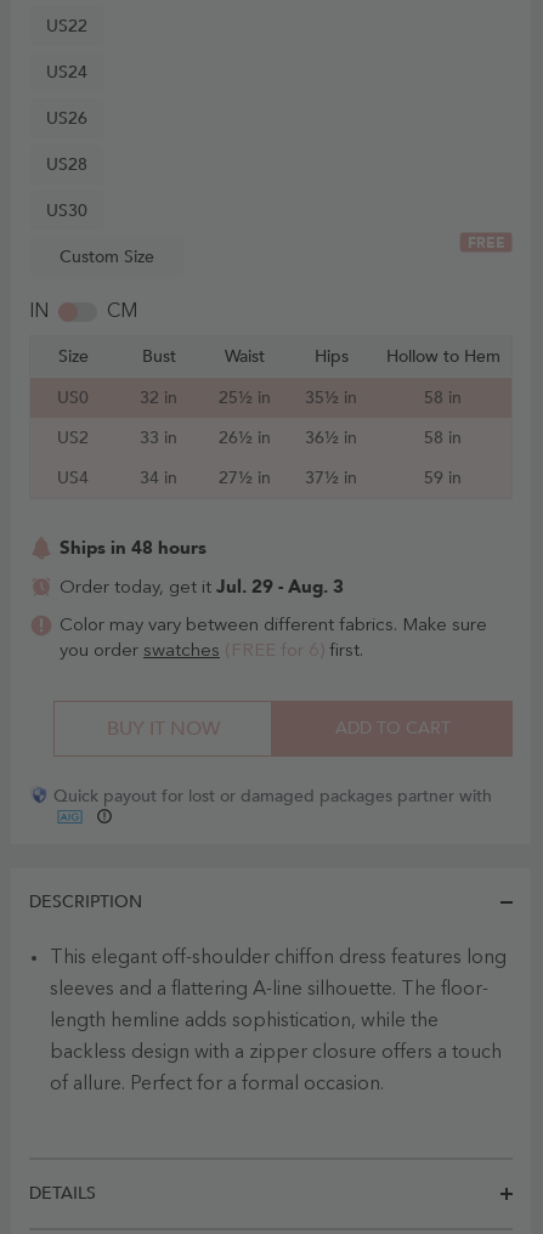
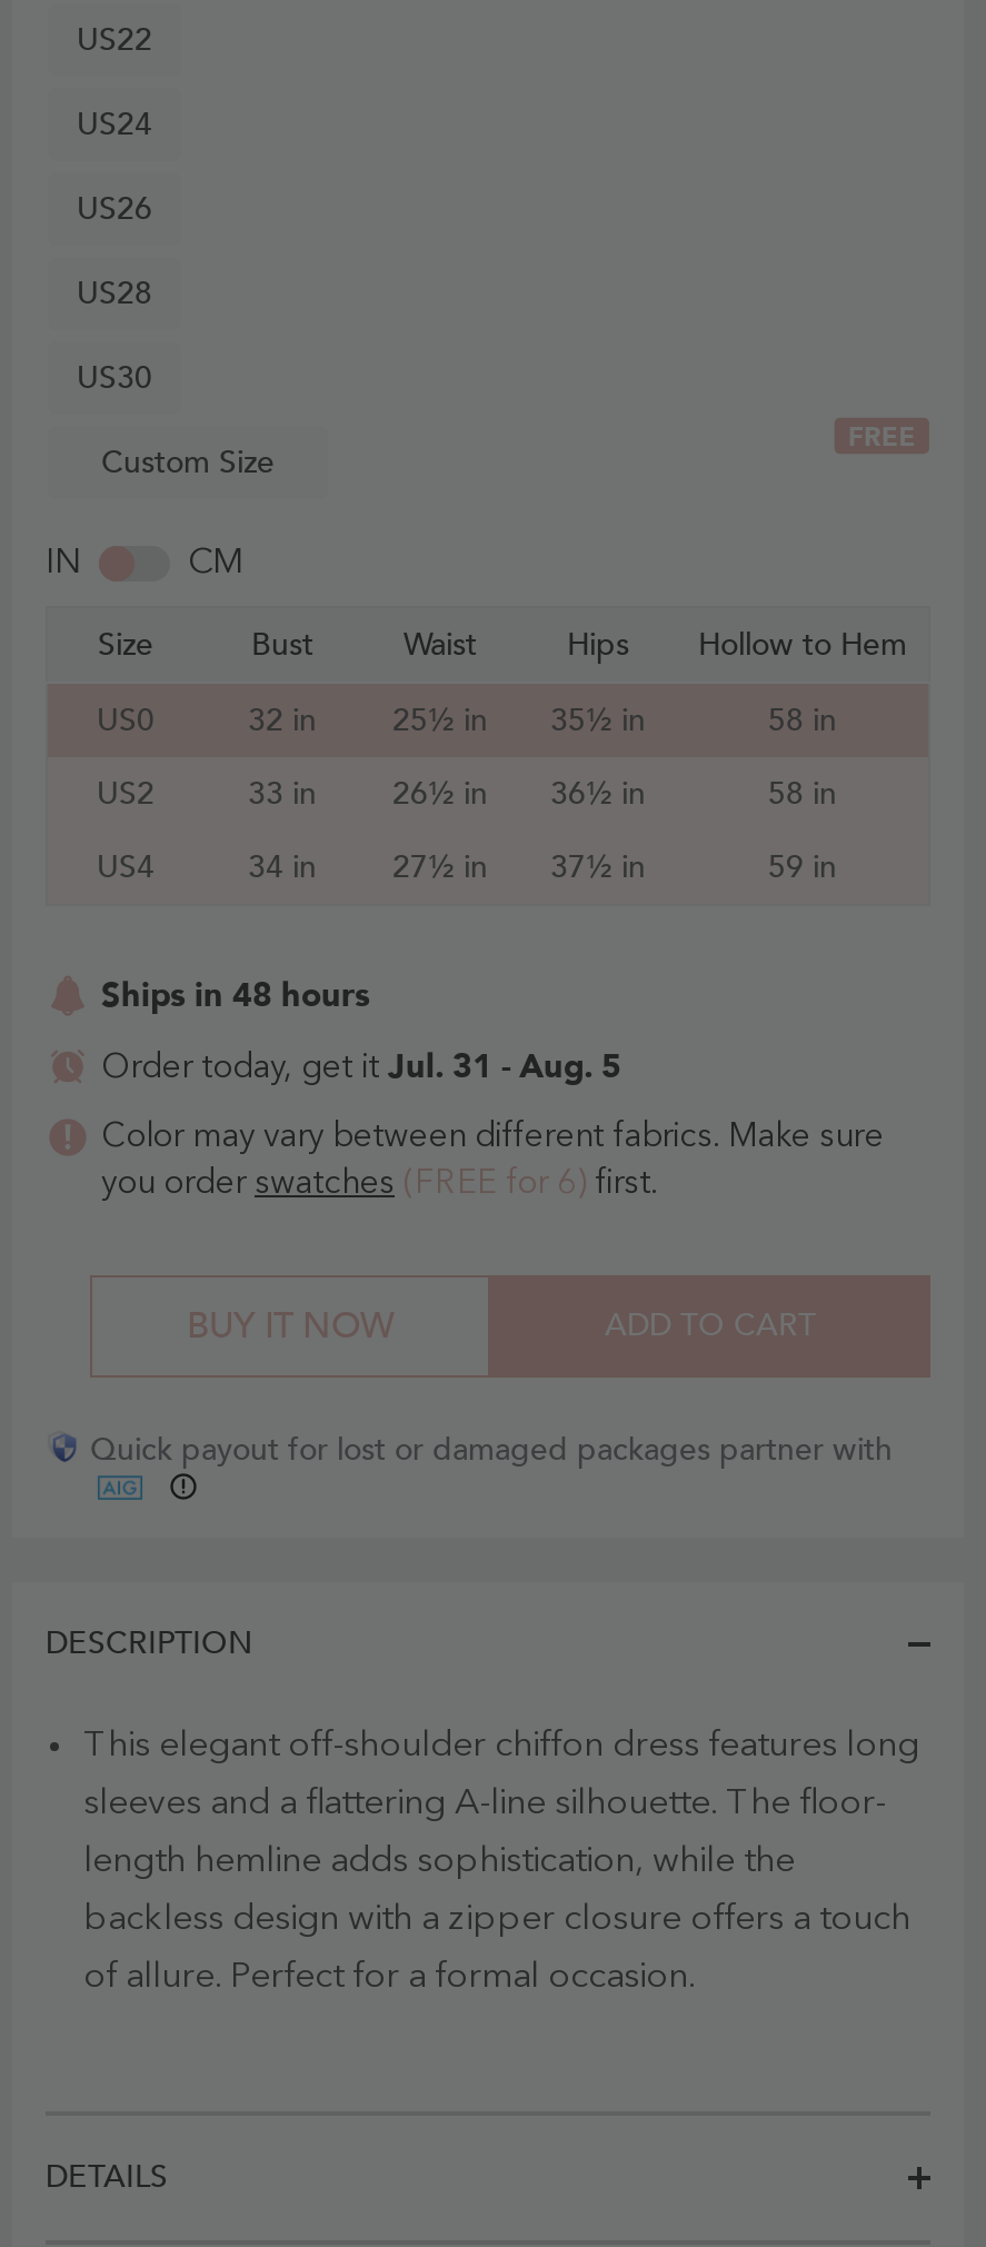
[60,574,344,598] Order today, get it Jul. 29 - Aug. 3 -> [101,1043,621,1088] Order today, get it Jul. 31 - Aug. 5

